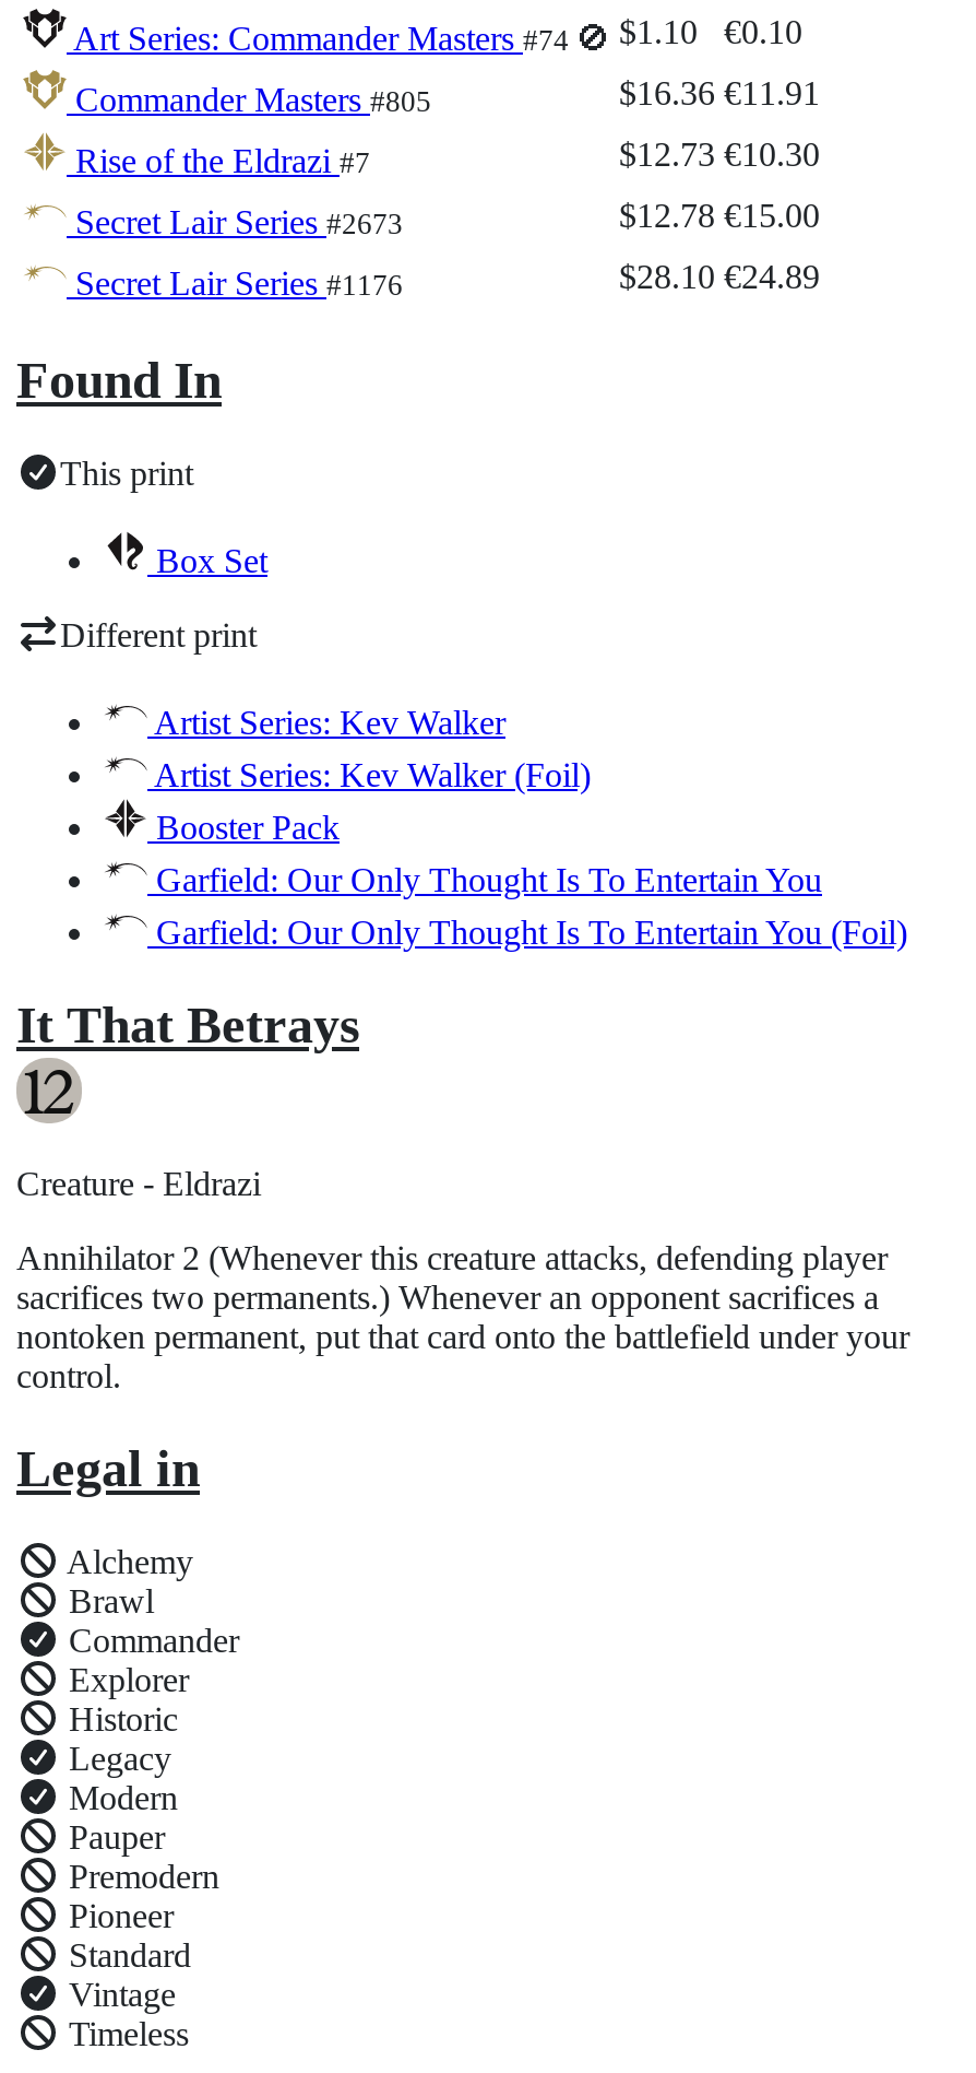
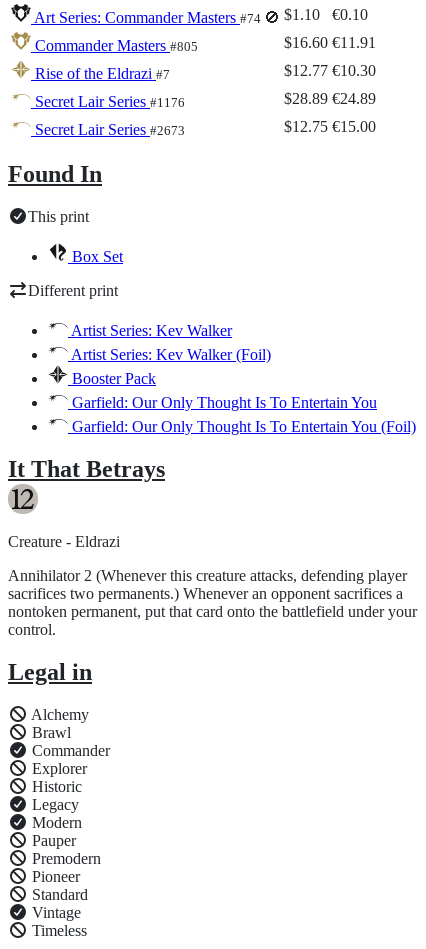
[619,73,820,110] $16.36 €11.91 -> [284,33,376,50] $16.60 €11.91
[619,134,820,233] $12.73 €10.30 | $12.78 €15.00 -> [284,61,376,78] $12.77 €10.30
moved [67,202,403,239] -> [31,120,185,137]: Secret Lair Series #2673
moved [67,263,403,301] -> [31,92,185,109]: Secret Lair Series #1176
[619,257,820,294] $28.10 €24.89 -> [284,89,376,134] $28.89 €24.89 | $12.75 €15.00

